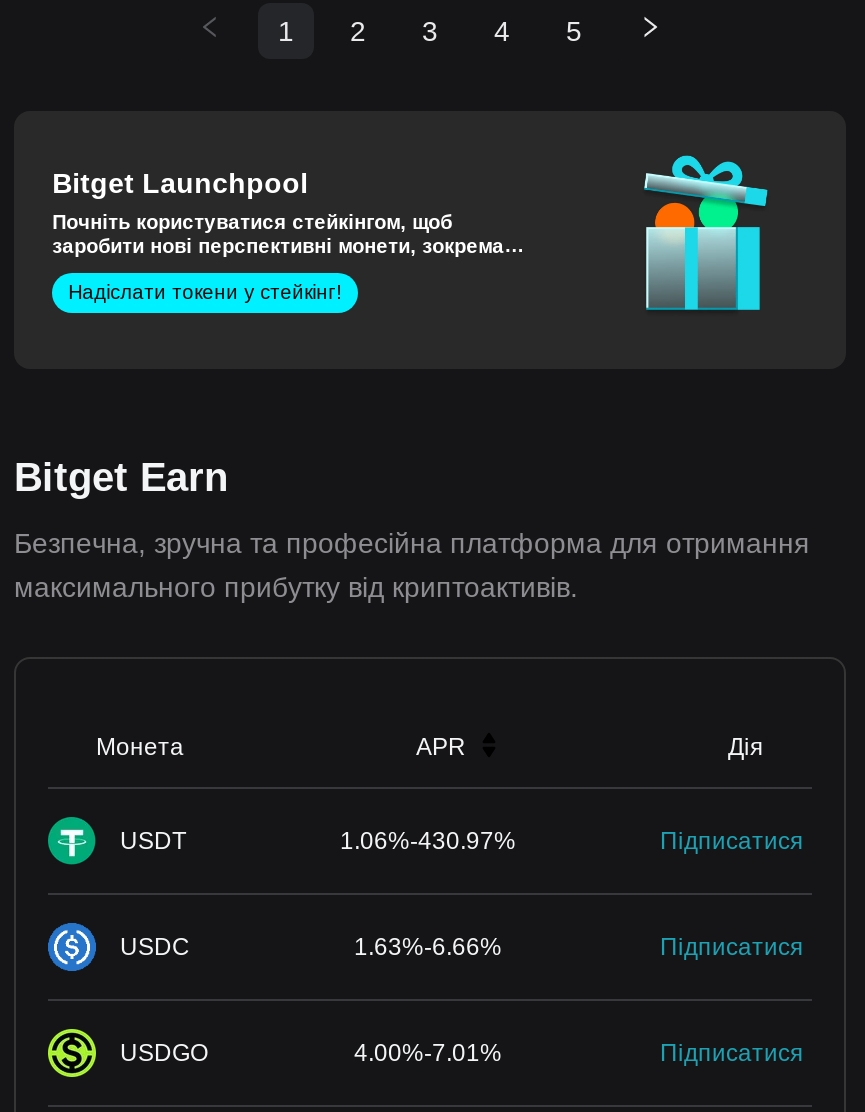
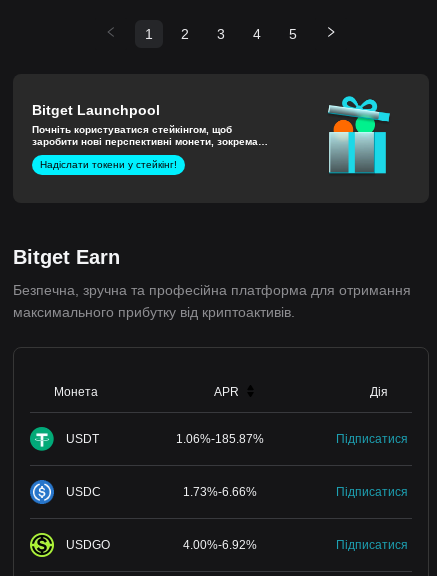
[340,826,516,854] 1.06%-430.97% -> [176,432,264,446] 1.06%-185.87%
[354,932,502,960] 1.63%-6.66% -> [183,485,257,499] 1.73%-6.66%
[354,1038,502,1066] 4.00%-7.01% -> [183,538,257,552] 4.00%-6.92%

